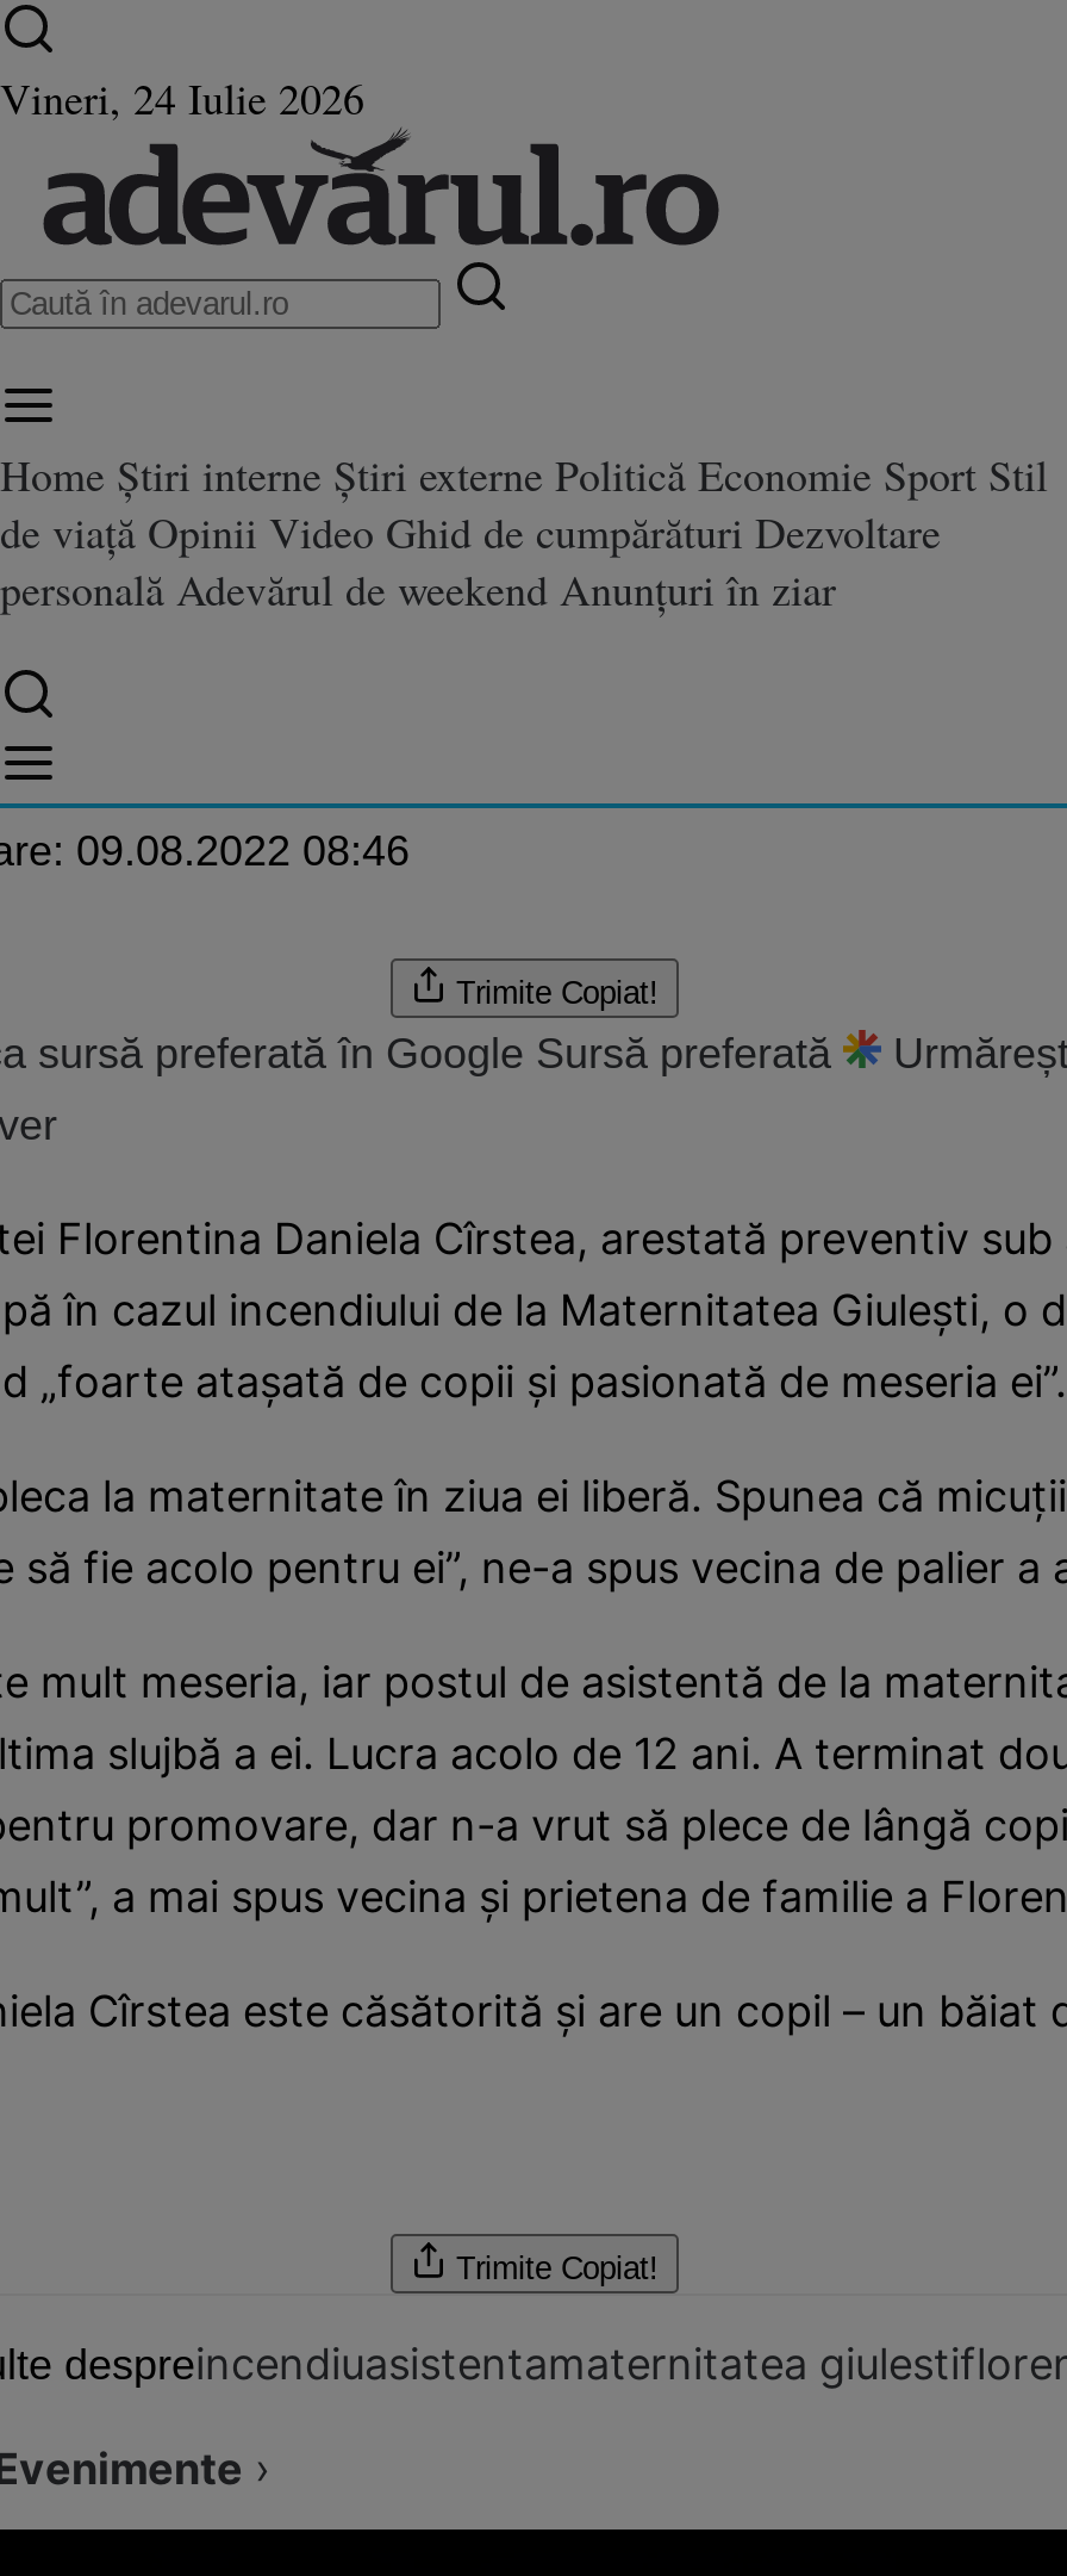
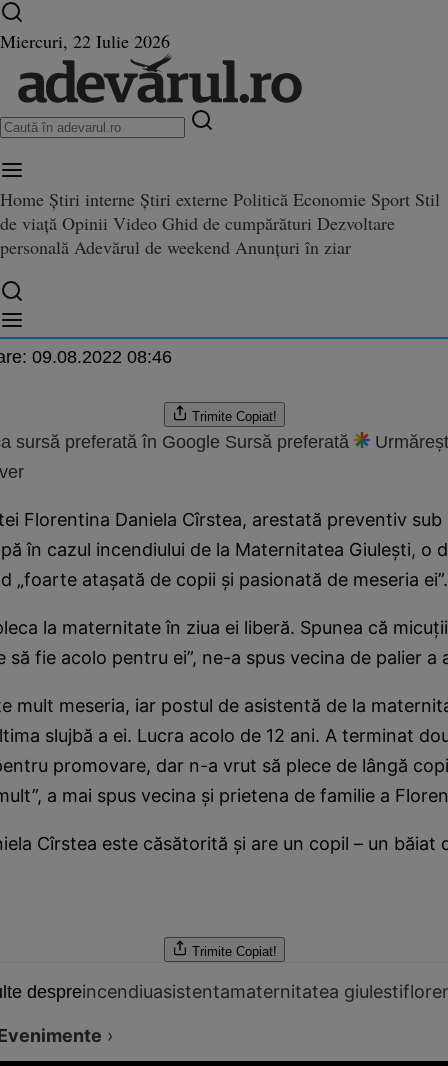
[0,69,364,126] Vineri, 24 Iulie 2026 -> [0,29,170,53] Miercuri, 22 Iulie 2026

